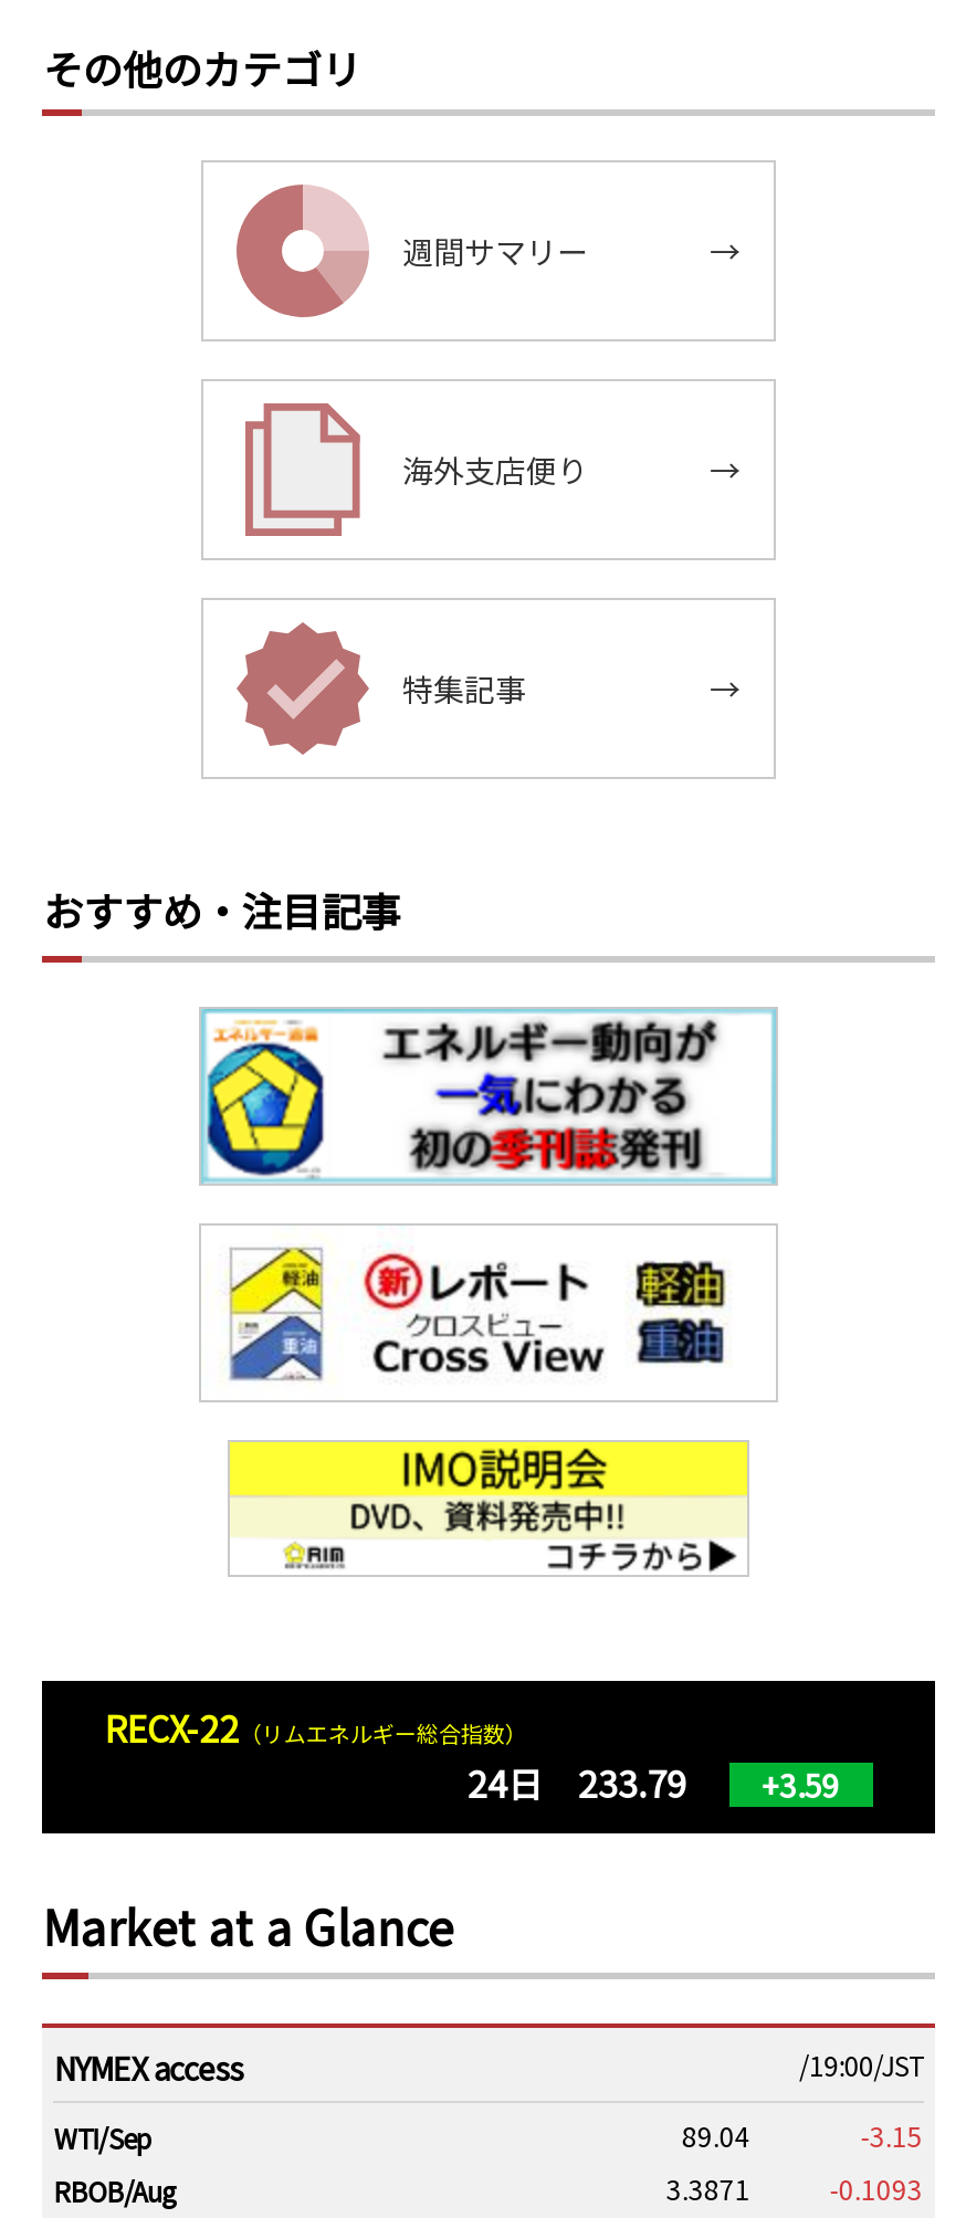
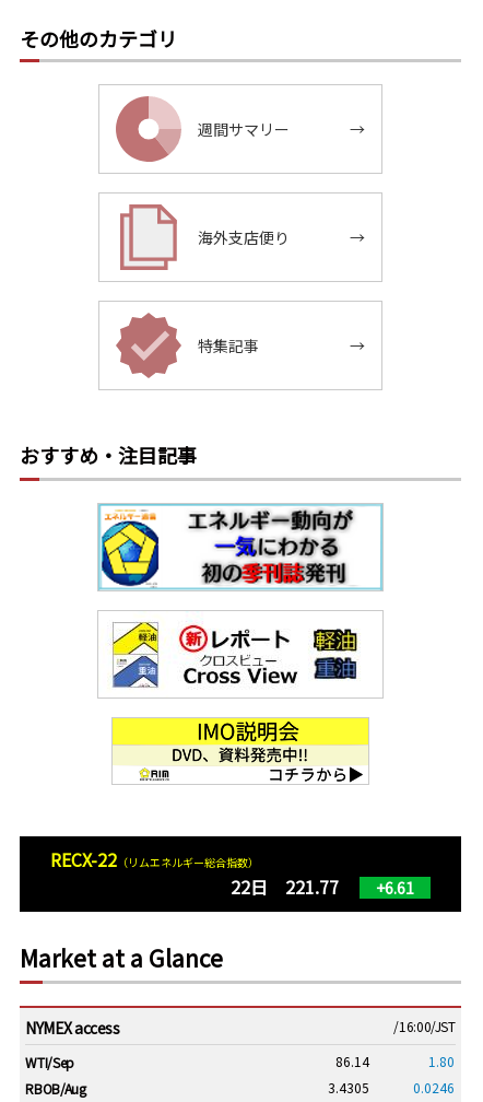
[468,1756,687,1809] 24日 233.79 -> [230,874,338,900] 22日 221.77
[762,1763,839,1807] +3.59 -> [375,877,414,899] +6.61
[799,2046,923,2083] /19:00/JST -> [394,1017,455,1035] /16:00/JST
[682,2117,750,2154] 89.04 -> [336,1052,370,1070] 86.14
[861,2117,923,2154] -3.15 -> [429,1052,455,1070] 1.80
[666,2170,750,2207] 3.3871 -> [328,1078,370,1097] 3.4305
[830,2170,923,2207] -0.1093 -> [414,1078,455,1097] 0.0246

